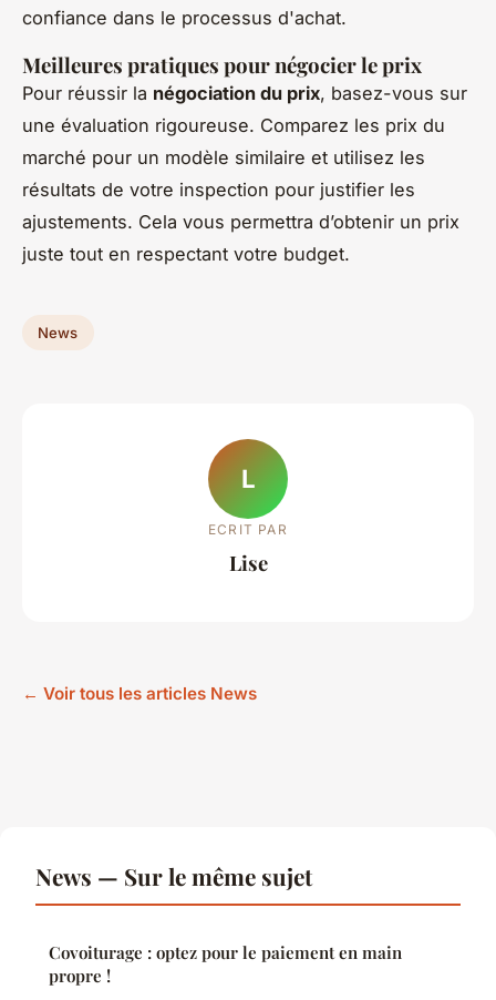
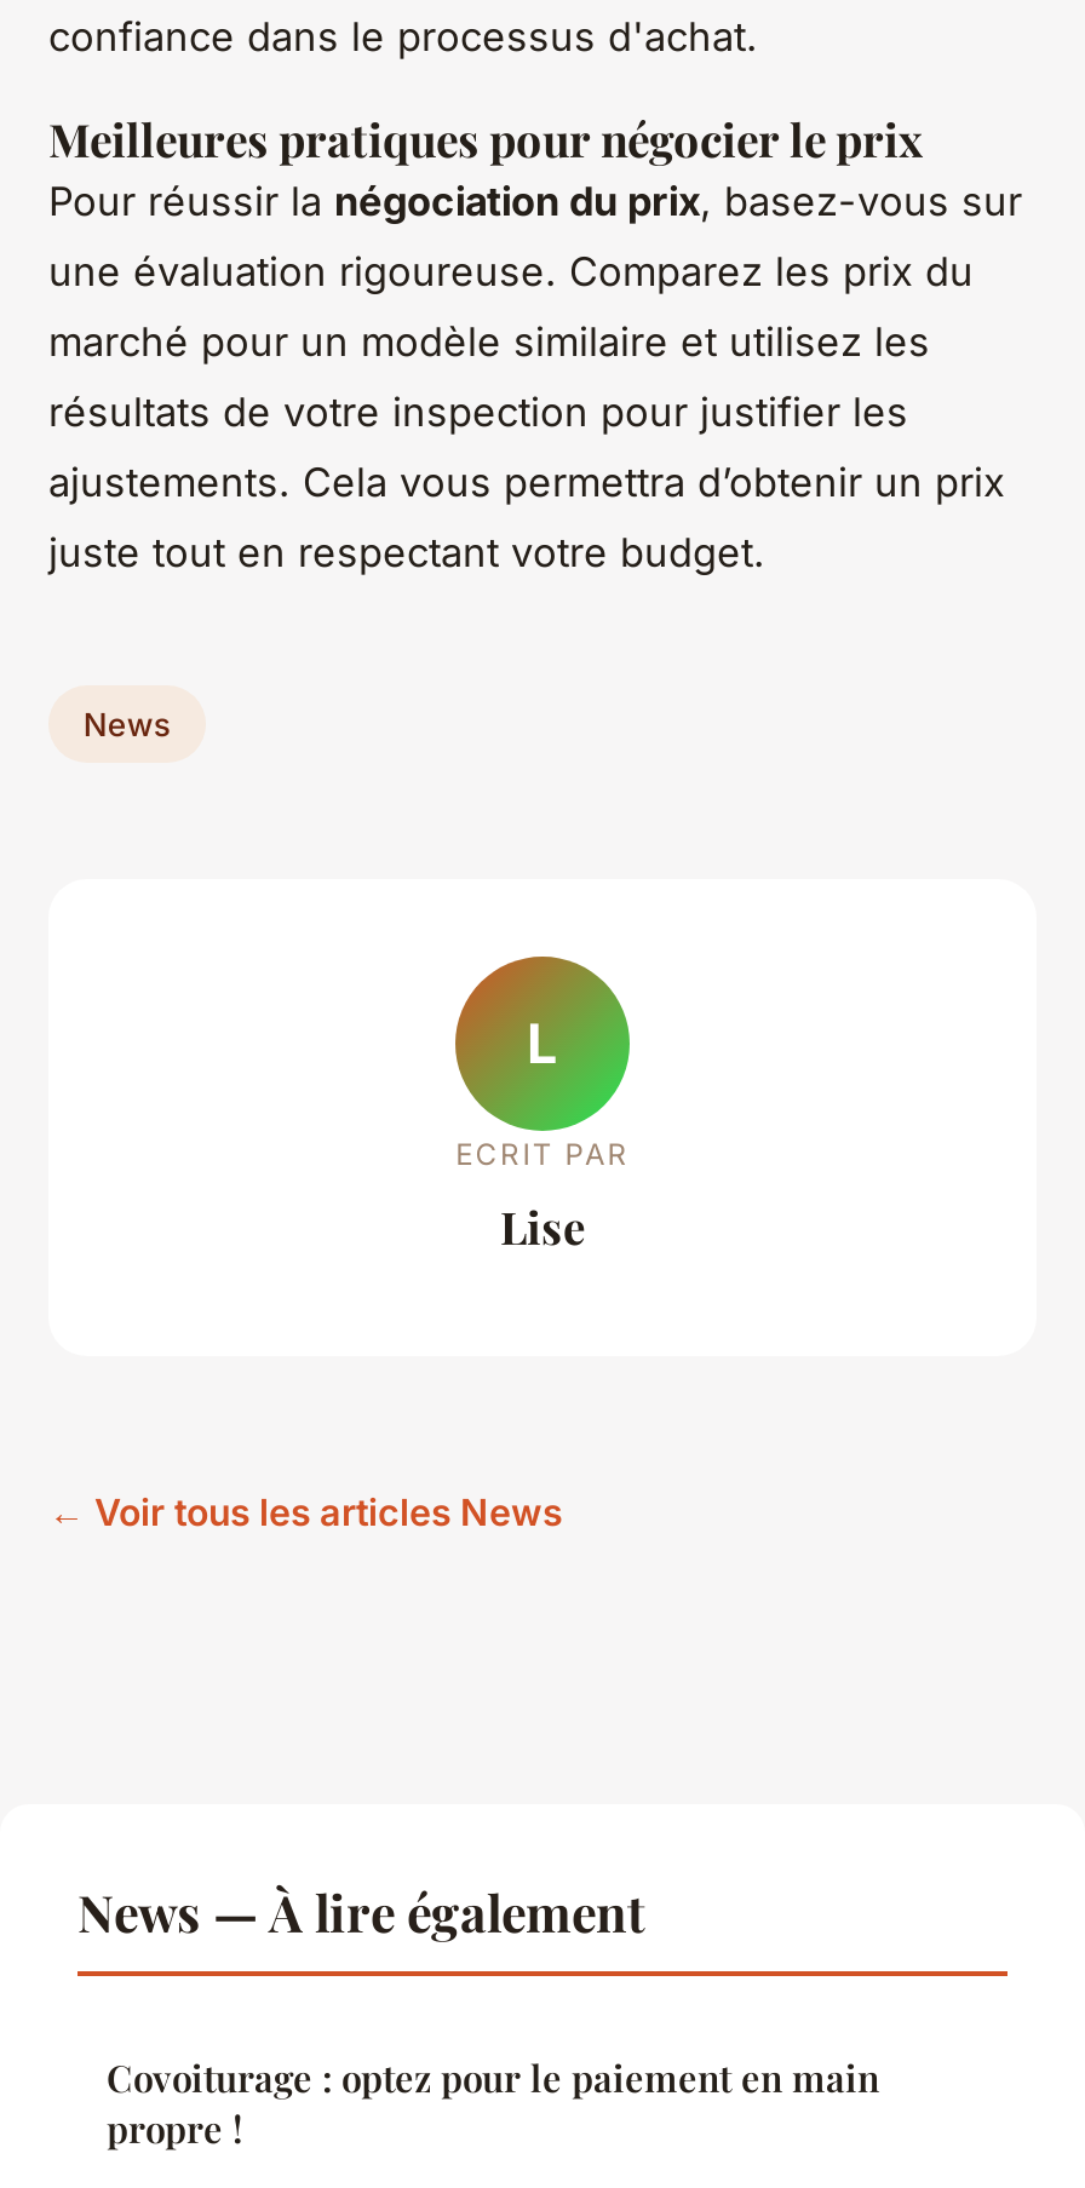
[35,860,312,891] News — Sur le même sujet -> [77,1877,644,1944] News — À lire également

